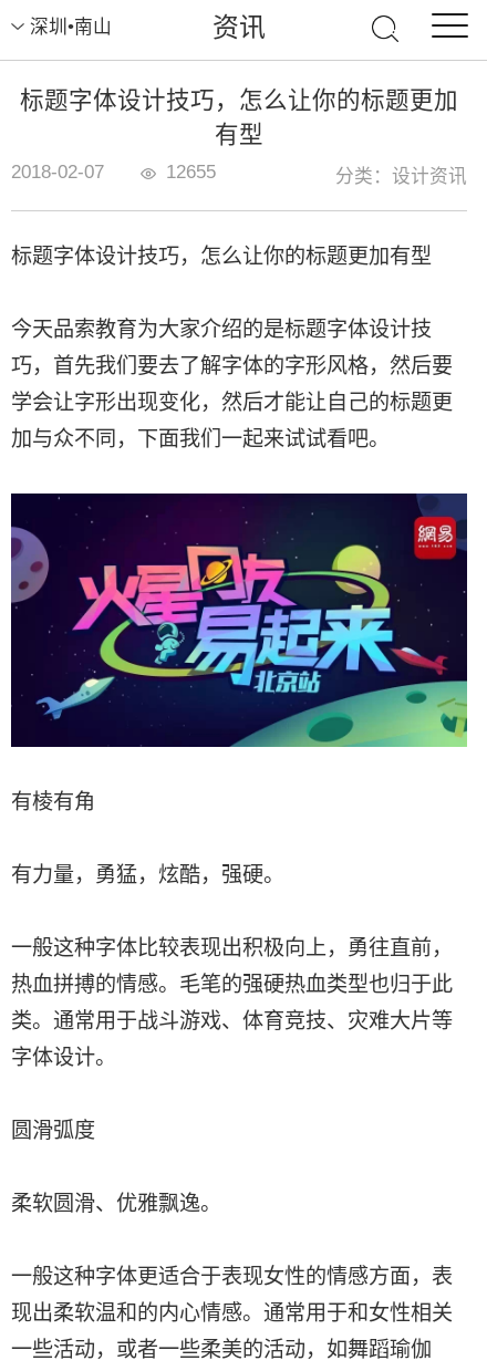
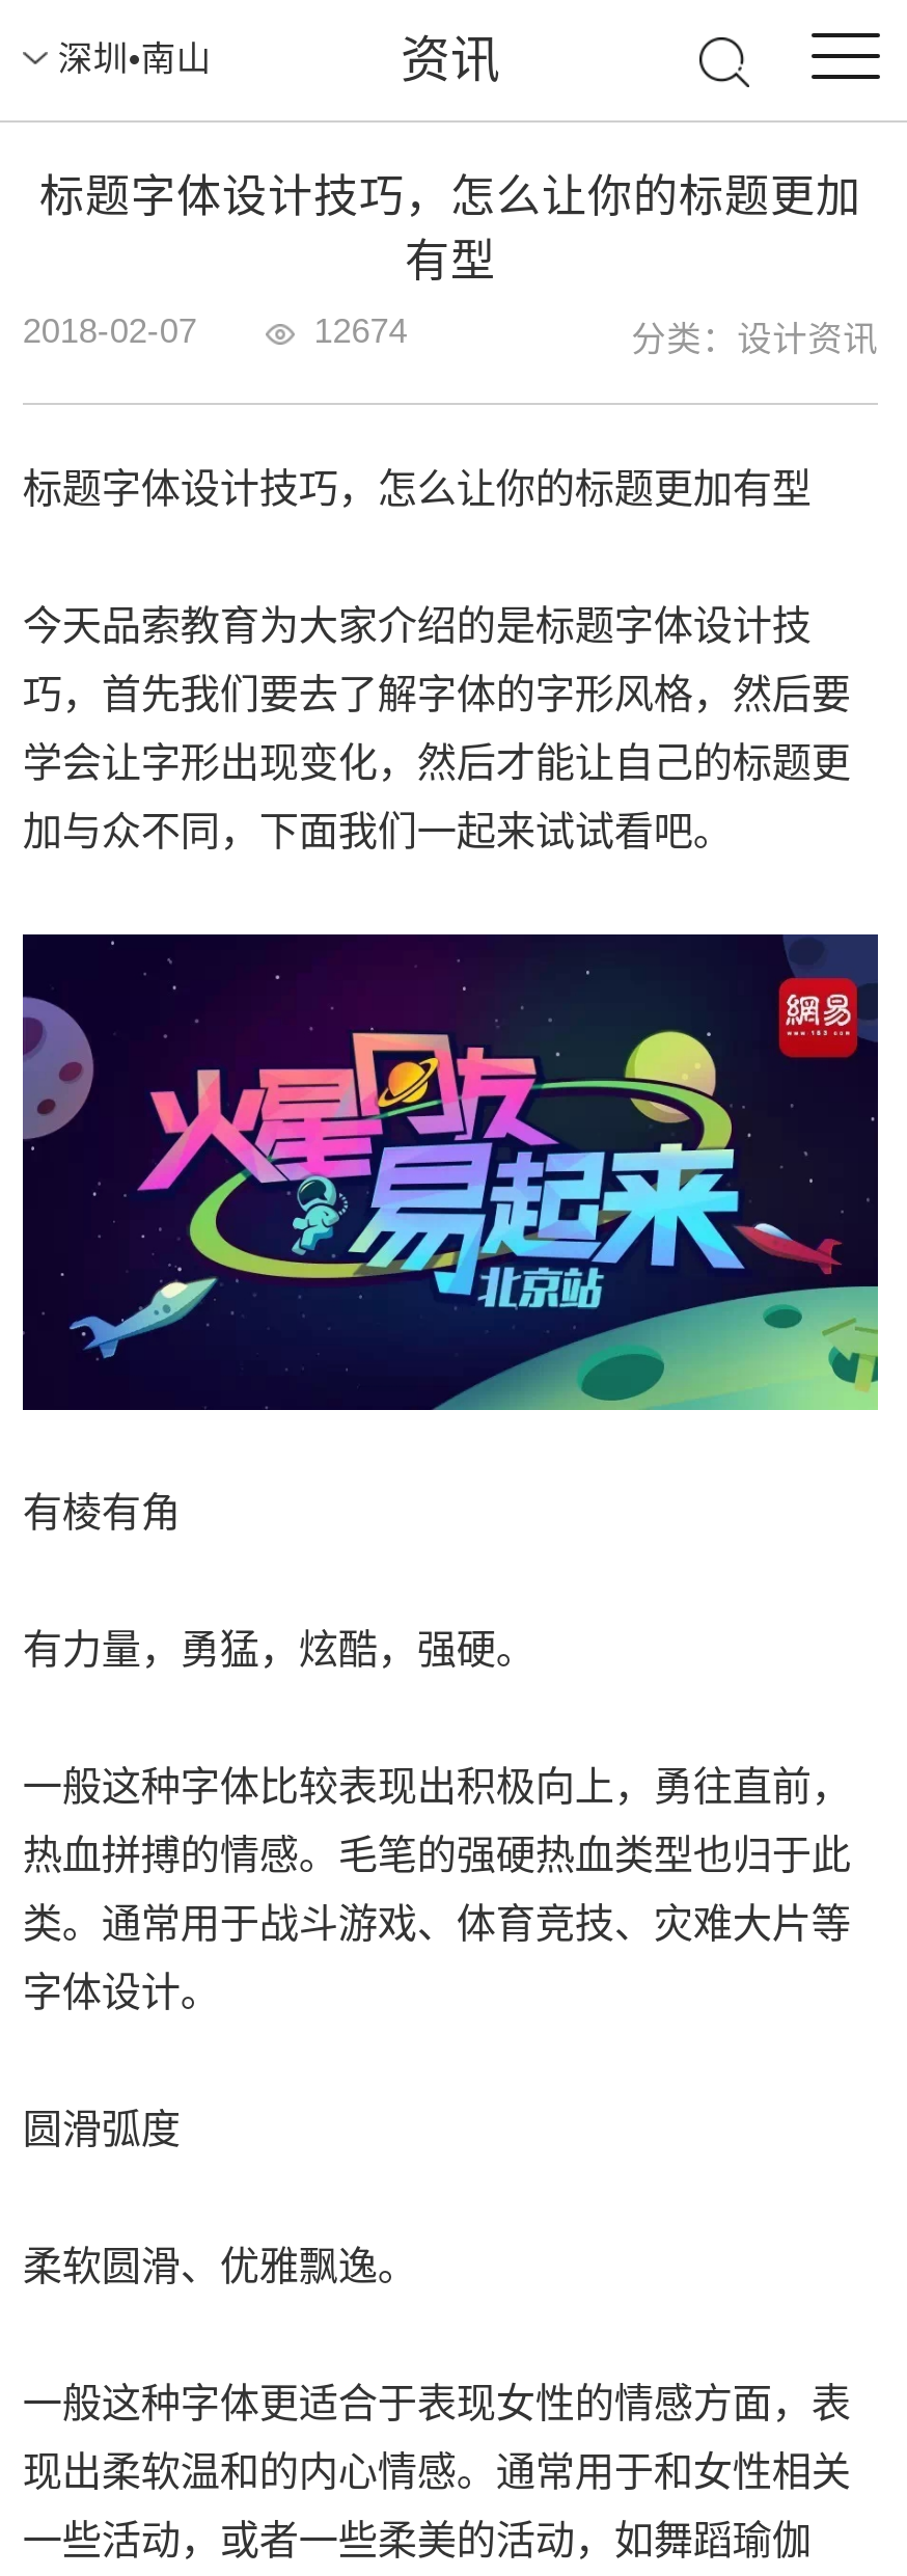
[161,162,216,183] 12655 -> [303,313,407,352] 12674

